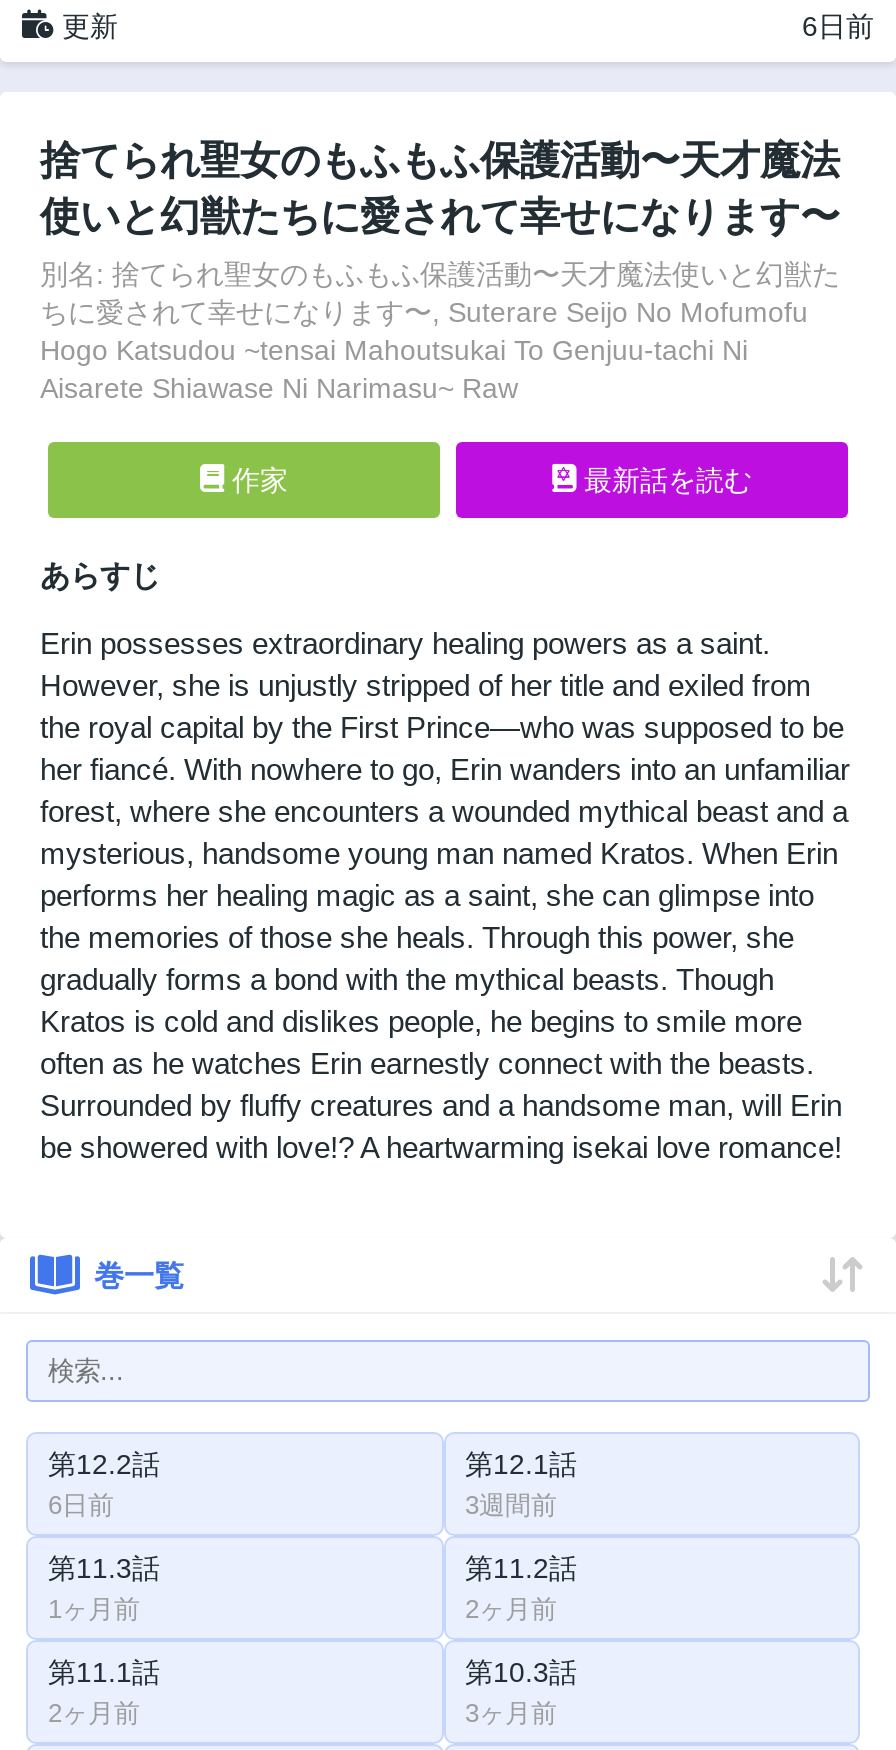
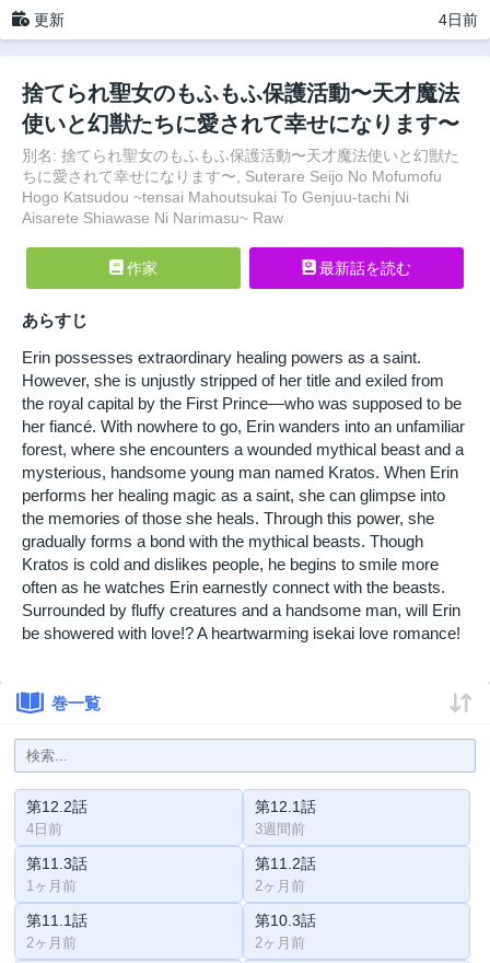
[802,10,874,42] 6日前 -> [439,11,478,28] 4日前
[48,1490,114,1520] 6日前 -> [26,821,62,837] 4日前
[465,1698,557,1728] 3ヶ月前 -> [254,934,305,951] 2ヶ月前

